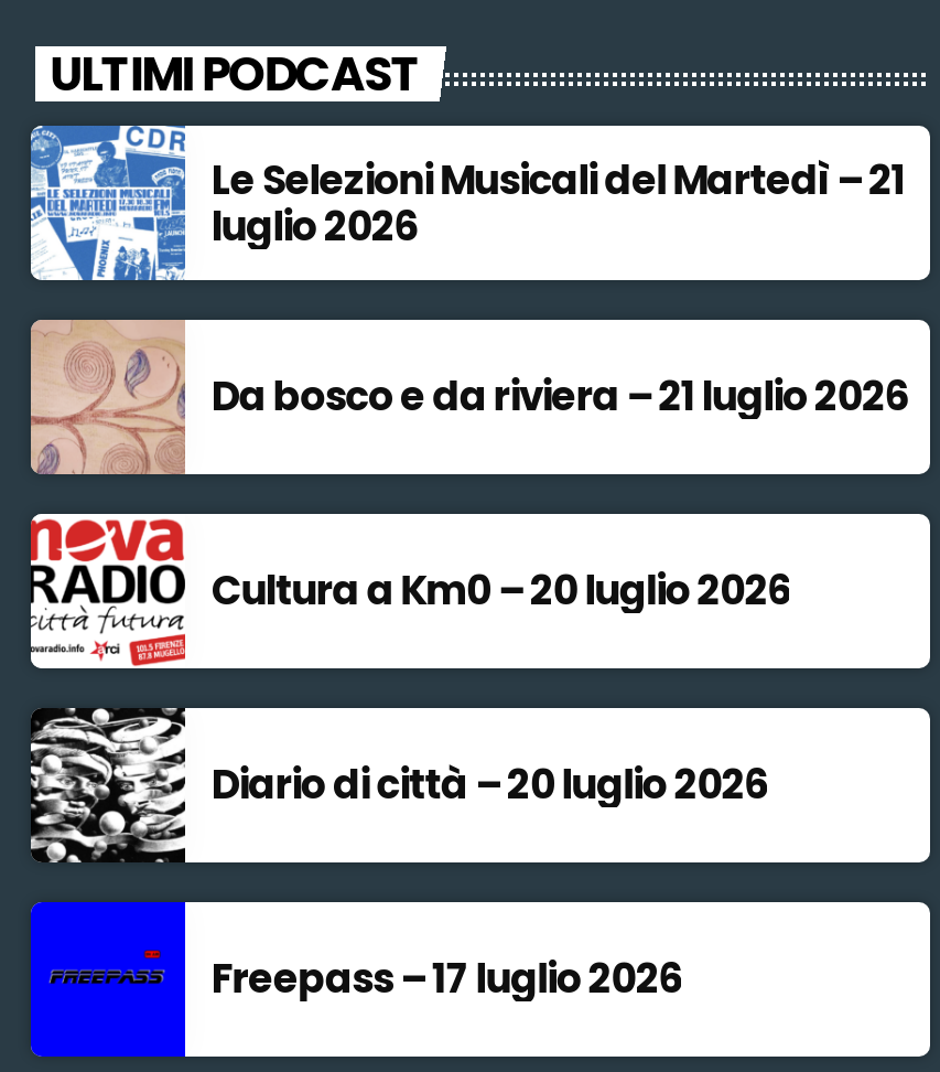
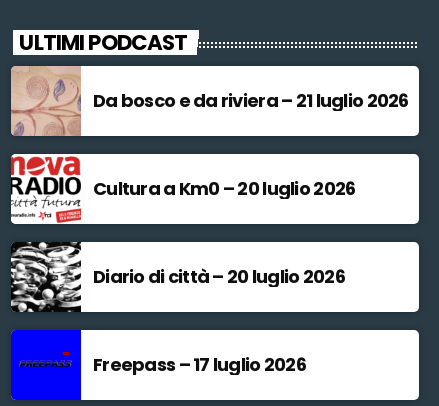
[29,124,905,282] [image] | Le Selezioni Musicali del Martedì – 21 | luglio 2026 -> none

